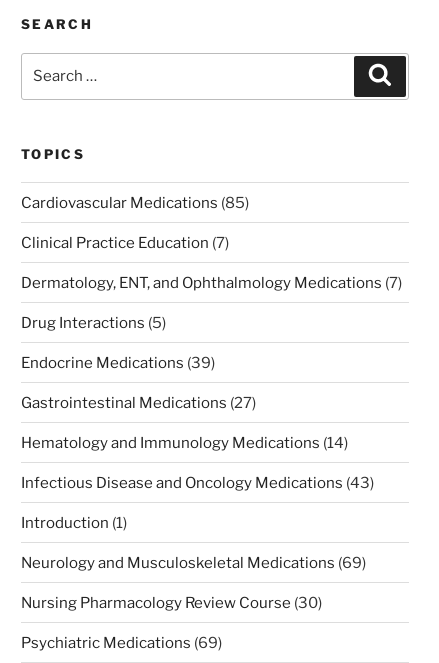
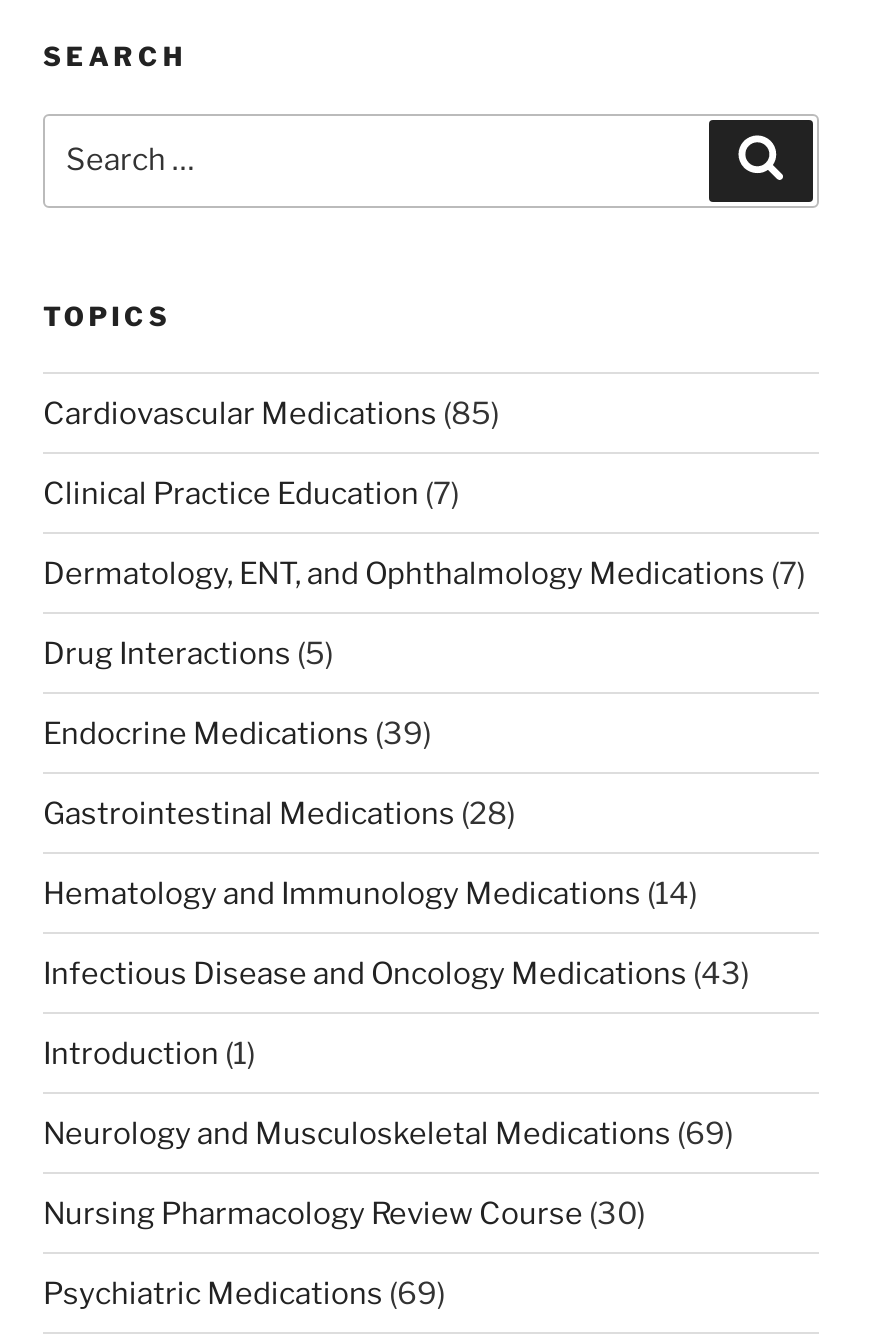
[21,394,256,412] Gastrointestinal Medications (27) -> [43,796,515,832] Gastrointestinal Medications (28)

